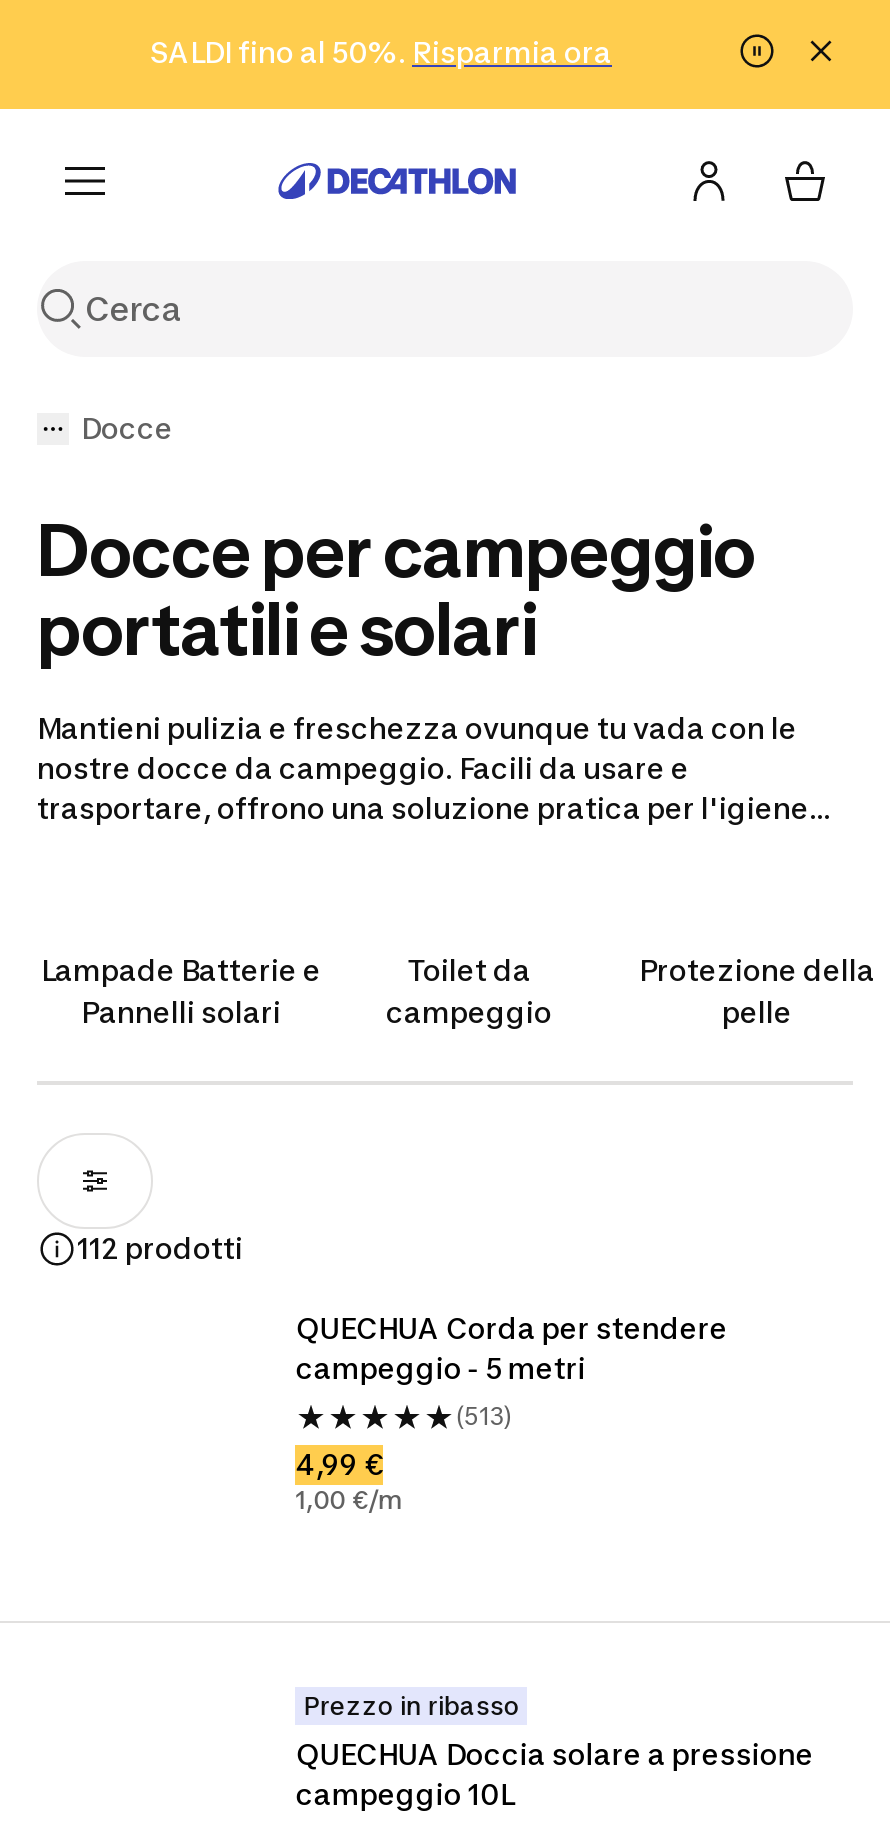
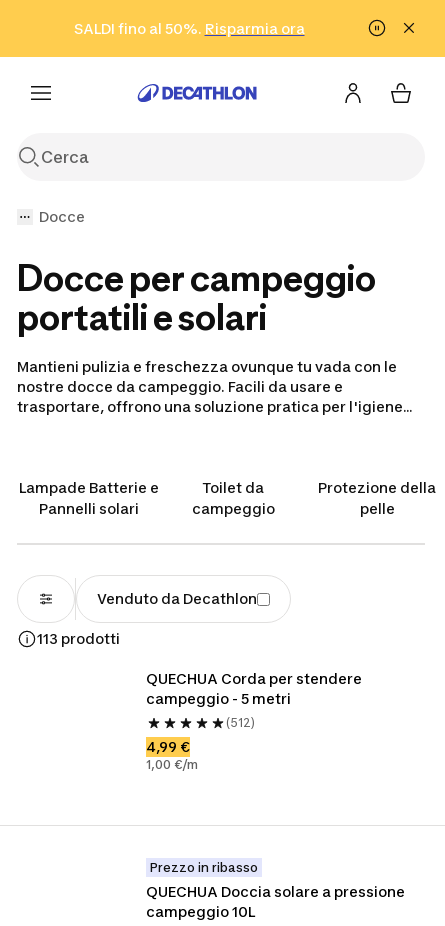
[77,1231,243,1265] 112 prodotti -> [37,590,257,647] Venduto da Decathlon | 113 prodotti
[456,1401,512,1431] (513) -> [226,715,255,730] (512)

